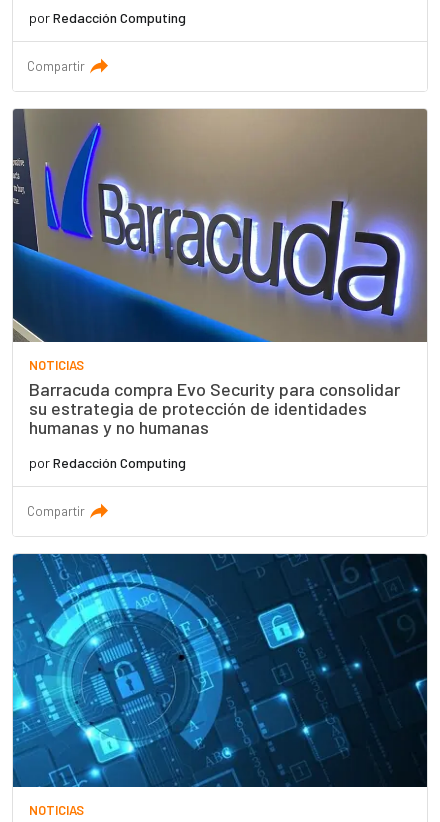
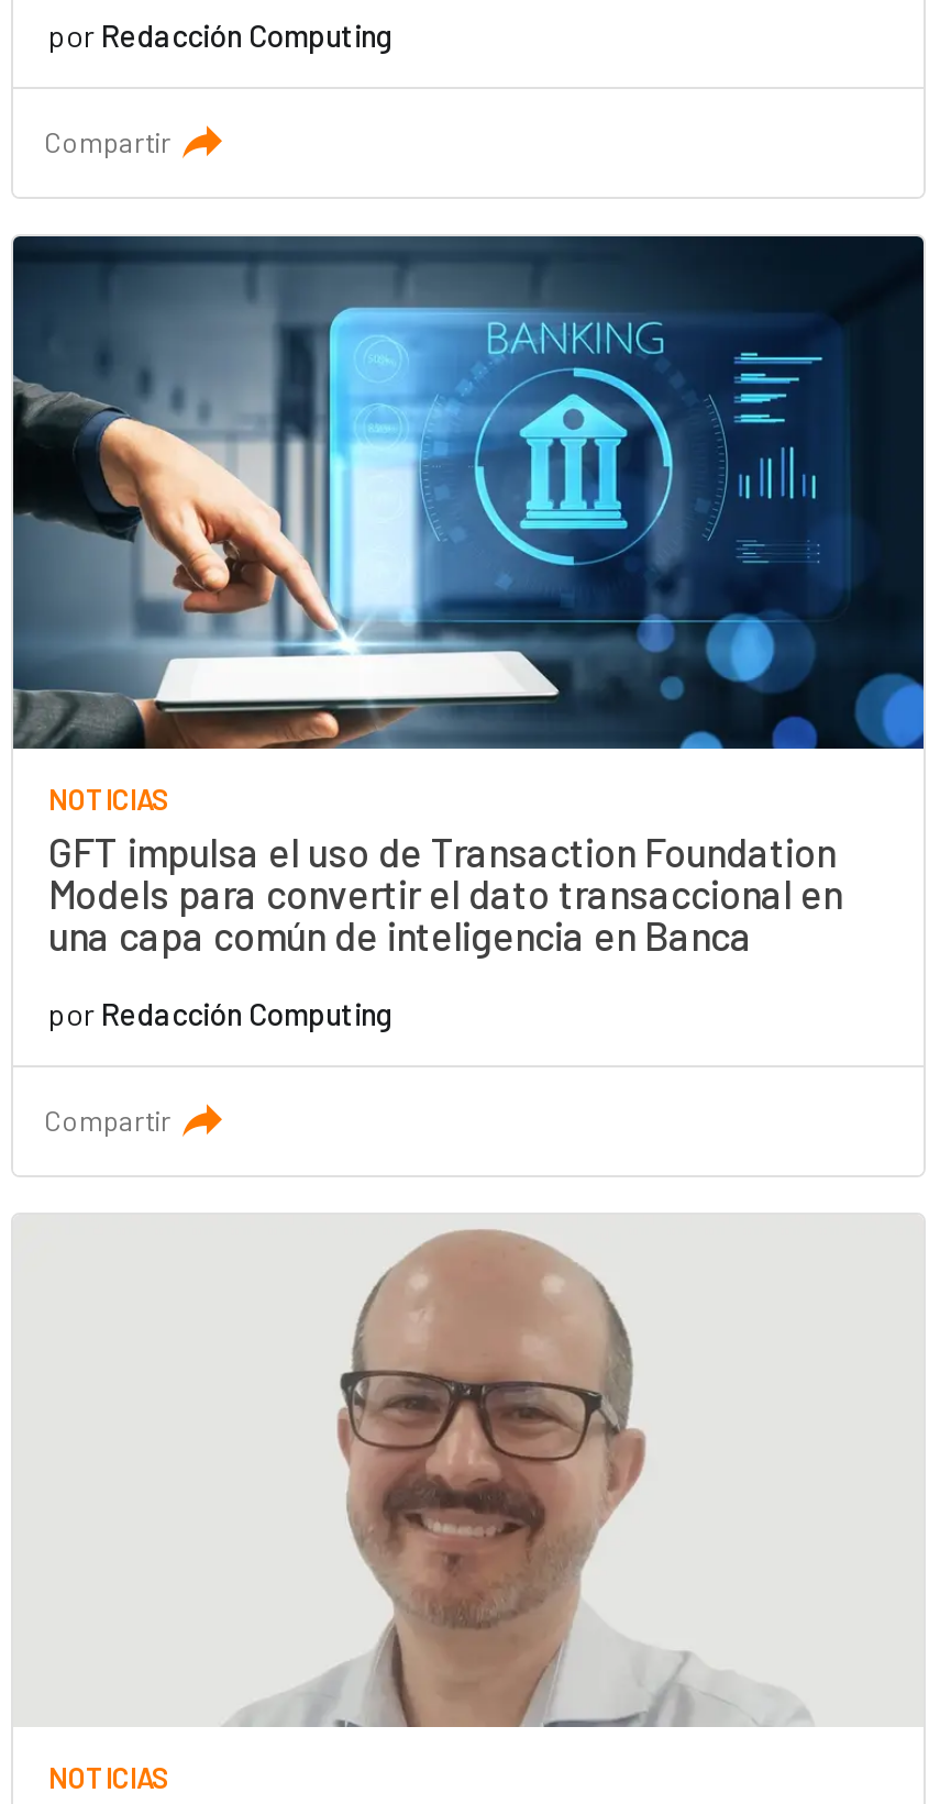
[12,108,428,438] [image] | Barracuda compra Evo Security para consolidar | su estrategia de protección de identidades | humanas y no humanas -> [13,234,926,960] [image] | GFT impulsa el uso de Transaction Foundation | Models para convertir el dato transaccional en | una capa común de inteligencia en Banca
[12,553,428,788] [image] -> [13,1215,924,1729] [image]

